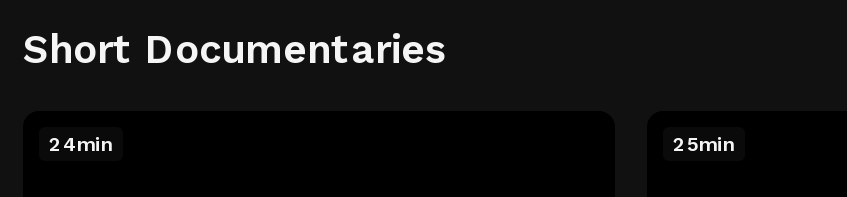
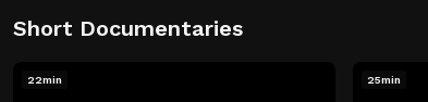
[49,132,113,154] 24min -> [27,73,62,85] 22min

